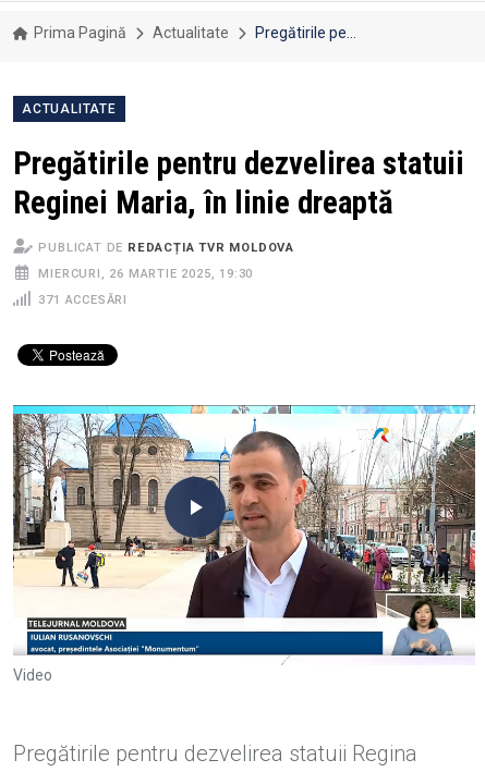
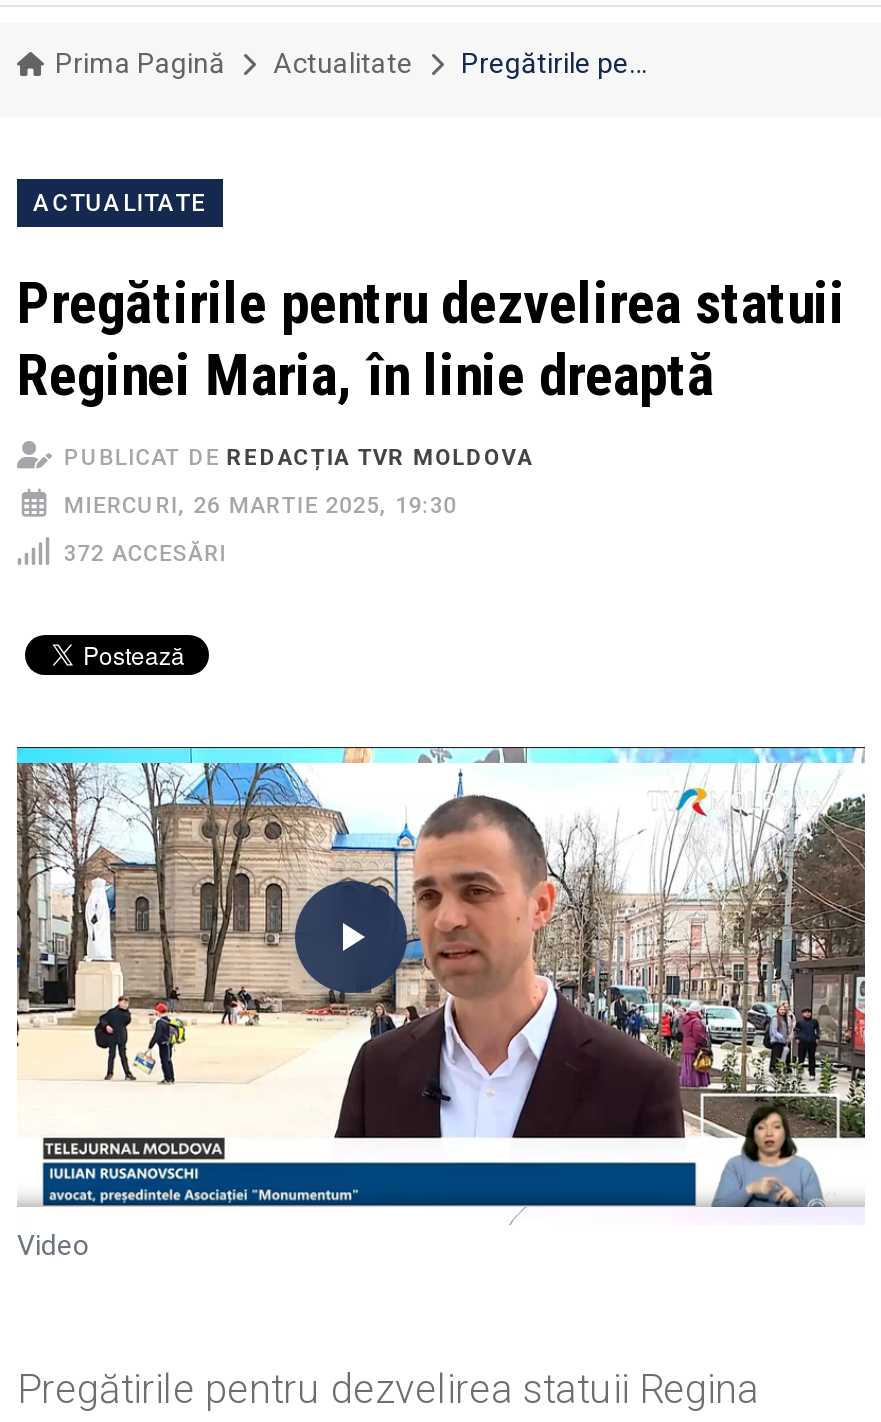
[38,292,127,307] 371 ACCESĂRI -> [64,541,227,567] 372 ACCESĂRI

